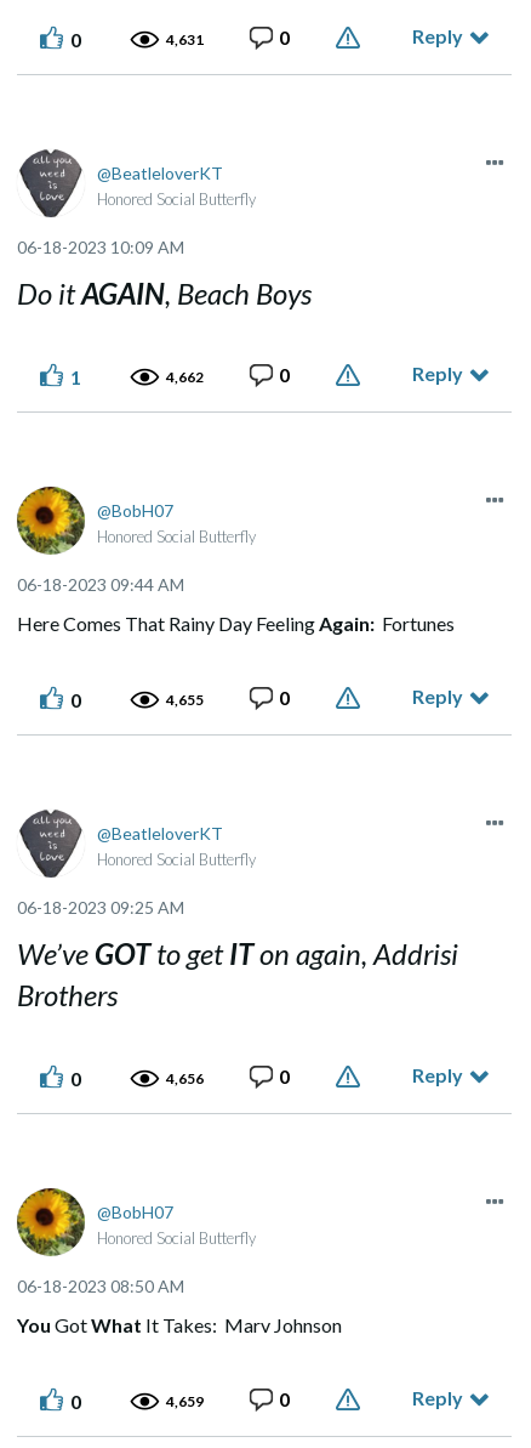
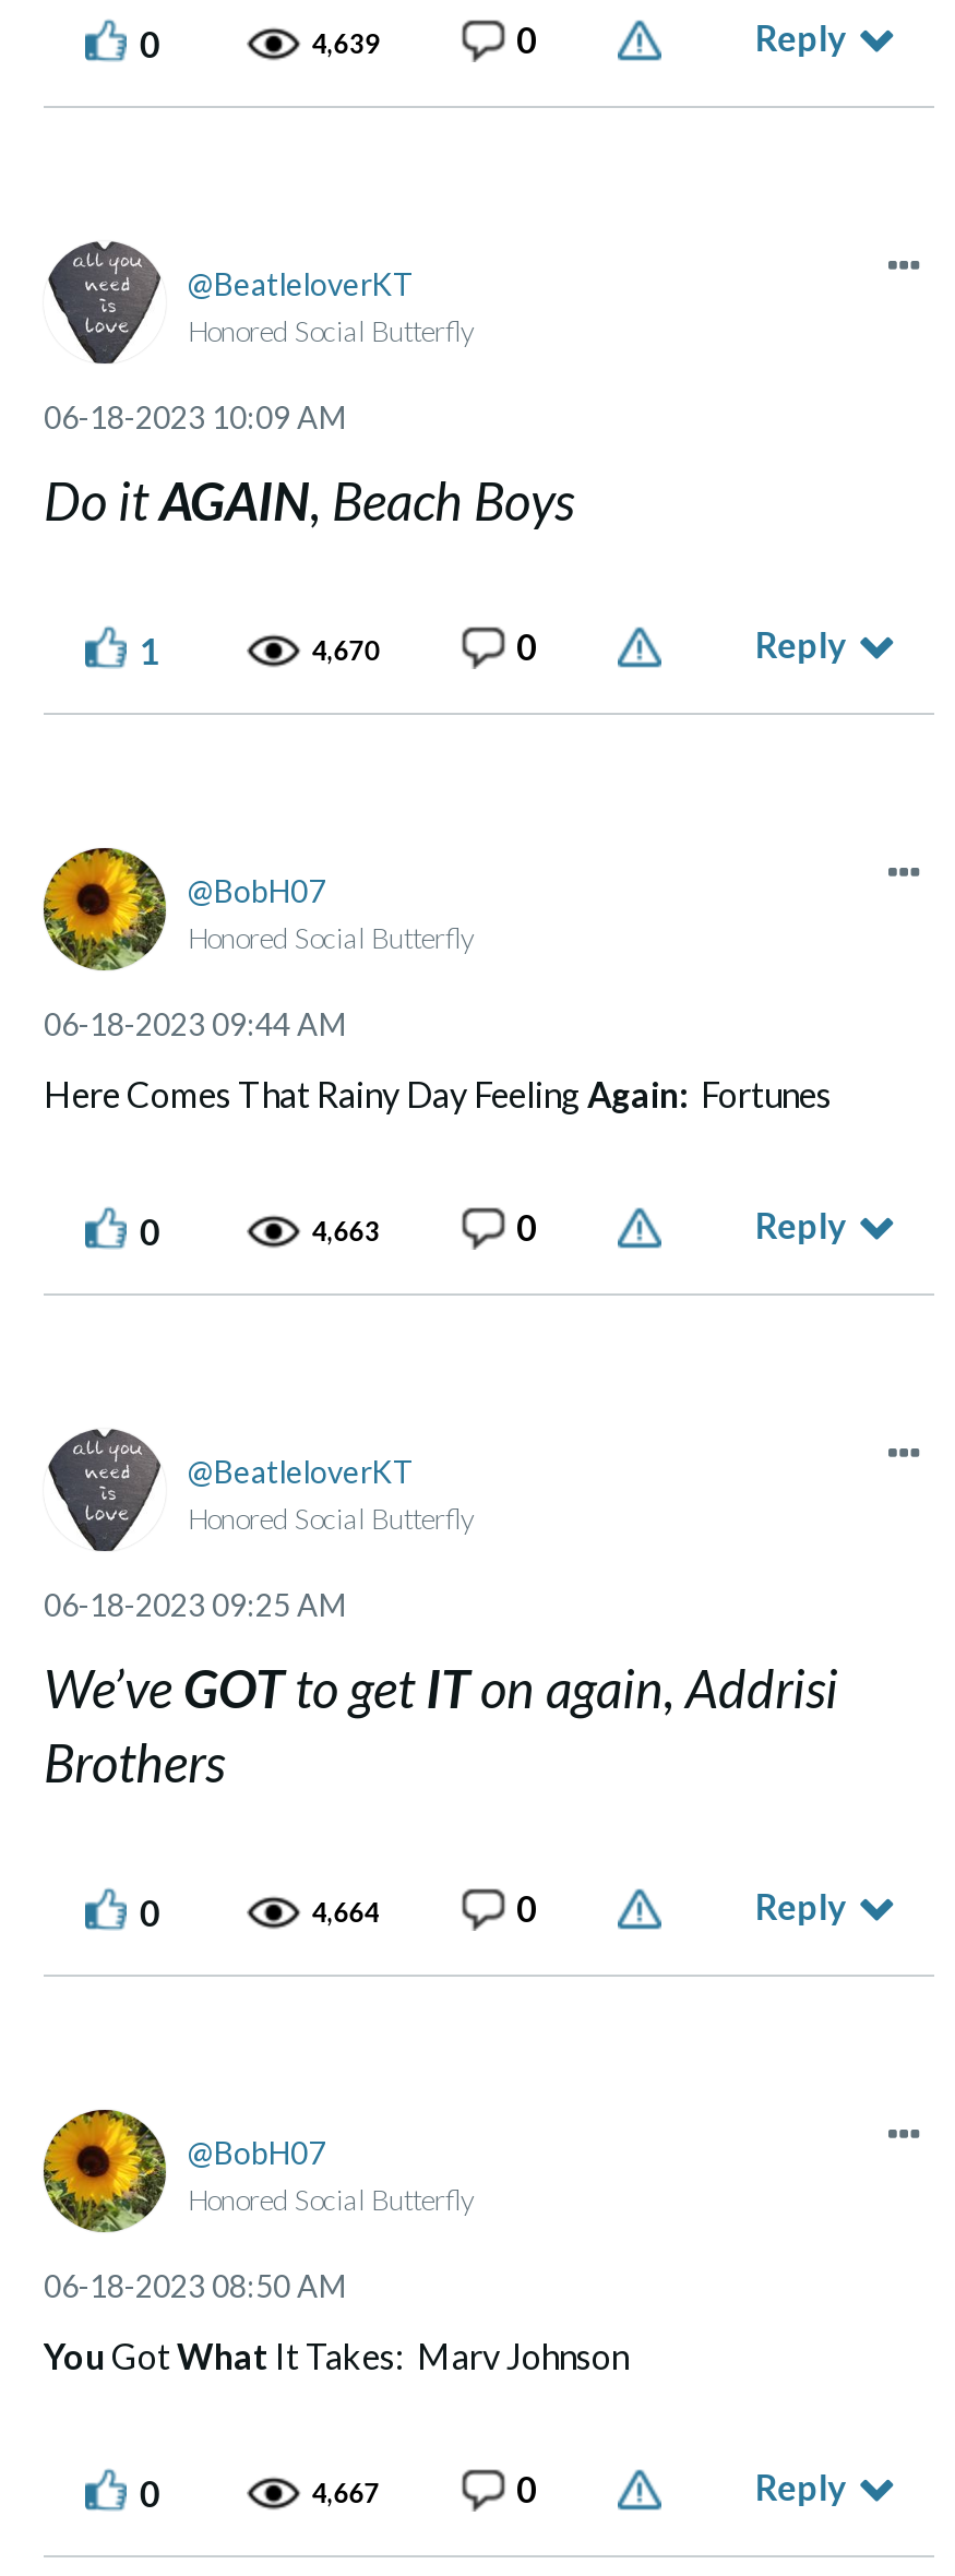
[166,30,203,48] 4,631 -> [311,27,379,59] 4,639
[166,367,203,386] 4,662 -> [311,634,379,666] 4,670
[166,690,203,708] 4,655 -> [311,1214,379,1247] 4,663
[166,1069,203,1087] 4,656 -> [311,1895,379,1928] 4,664
[166,1392,203,1410] 4,659 -> [311,2476,379,2509] 4,667

